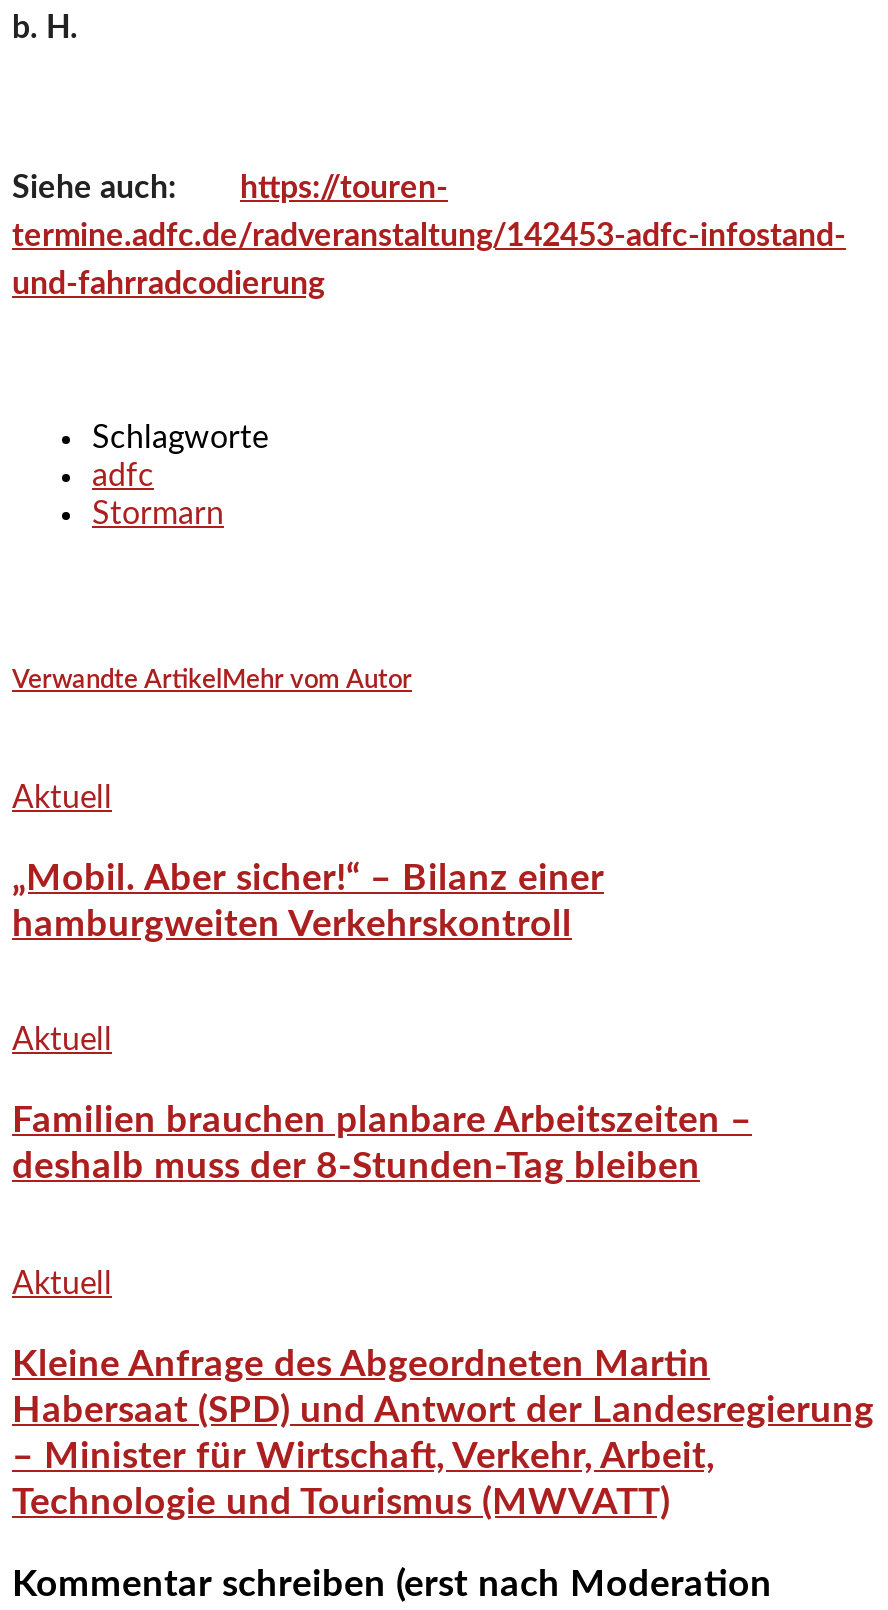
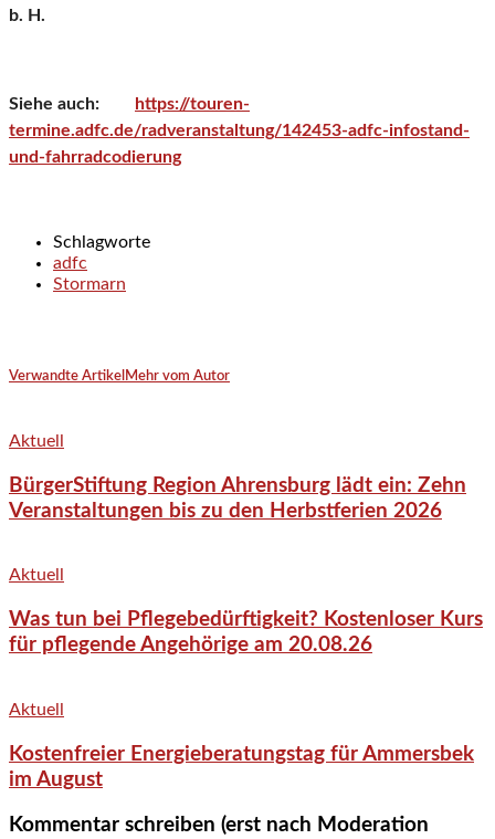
[12,860,604,944] „Mobil. Aber sicher!“ – Bilanz einer | hamburgweiten Verkehrskontroll -> [9,475,466,522] BürgerStiftung Region Ahrensburg lädt ein: Zehn | Veranstaltungen bis zu den Herbstferien 2026
[12,1102,752,1186] Familien brauchen planbare Arbeitszeiten – | deshalb muss der 8-Stunden-Tag bleiben -> [9,609,483,656] Was tun bei Pflegebedürftigkeit? Kostenloser Kurs | für pflegende Angehörige am 20.08.26
[12,1345,874,1521] Kleine Anfrage des Abgeordneten Martin | Habersaat (SPD) und Antwort der Landesregierung | – Minister für Wirtschaft, Verkehr, Arbeit, | Technologie und Tourismus (MWVATT) -> [9,743,474,790] Kostenfreier Energieberatungstag für Ammersbek | im August

